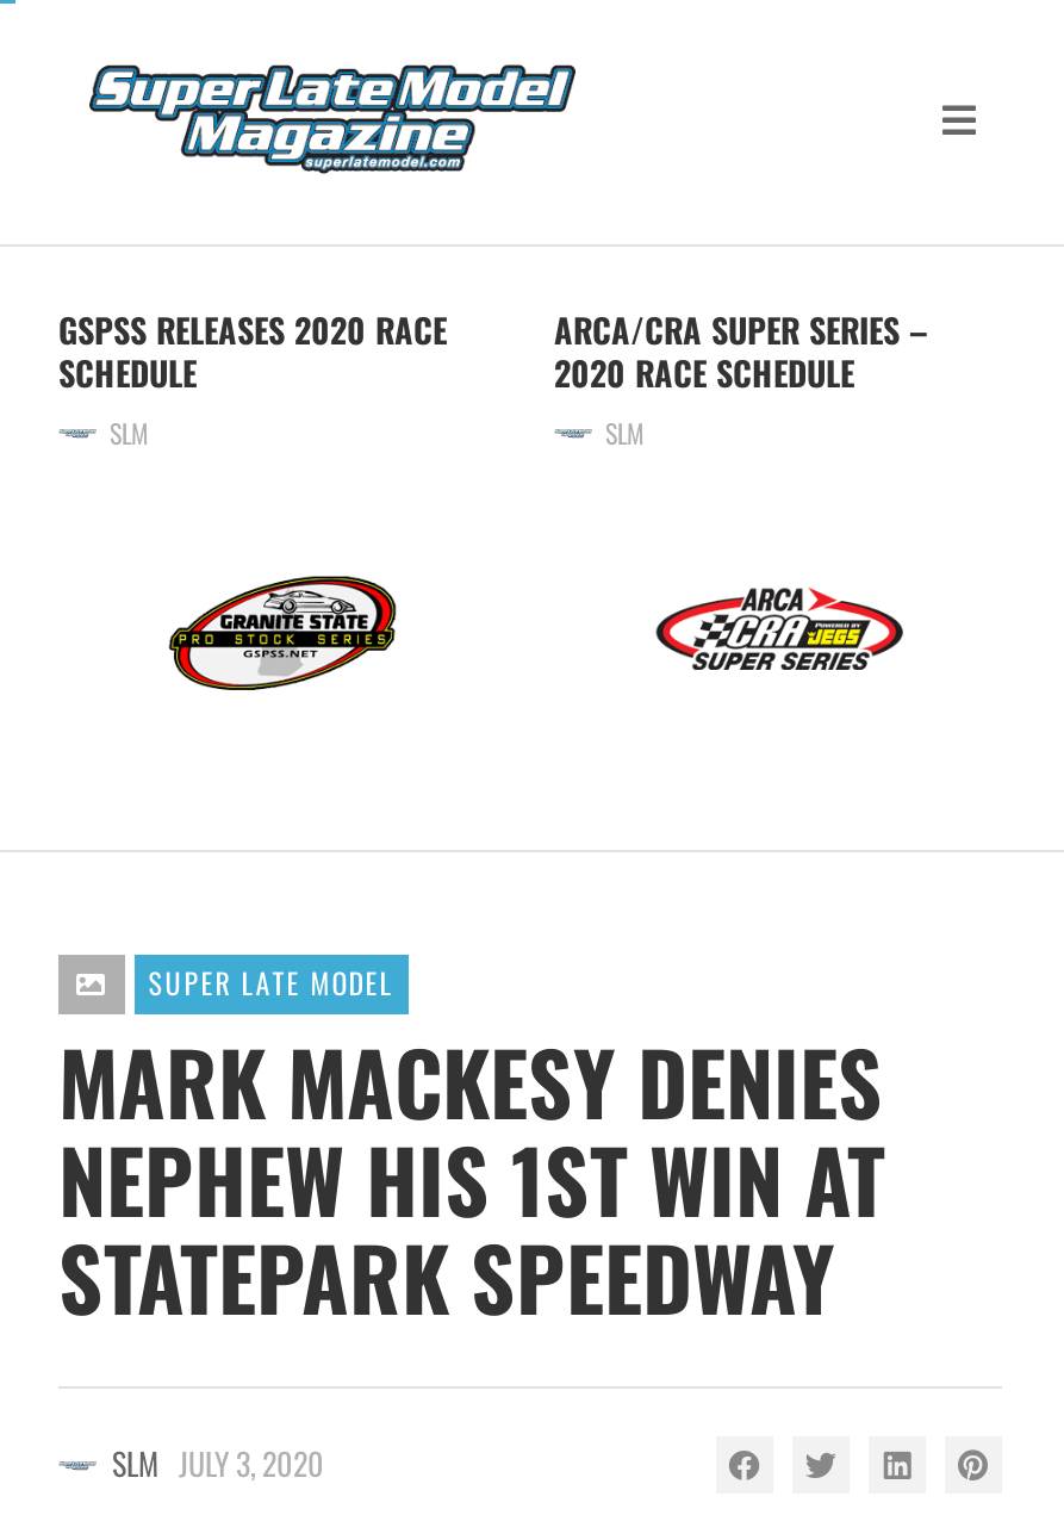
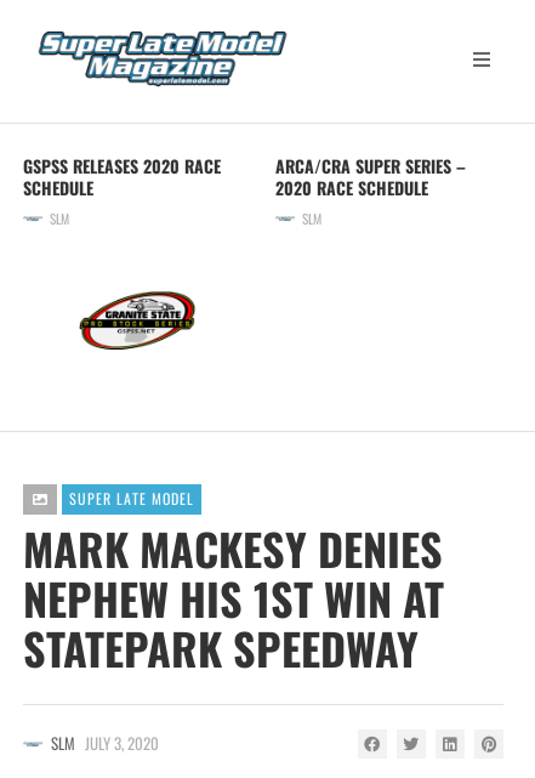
[654,585,907,673] [image] -> none

